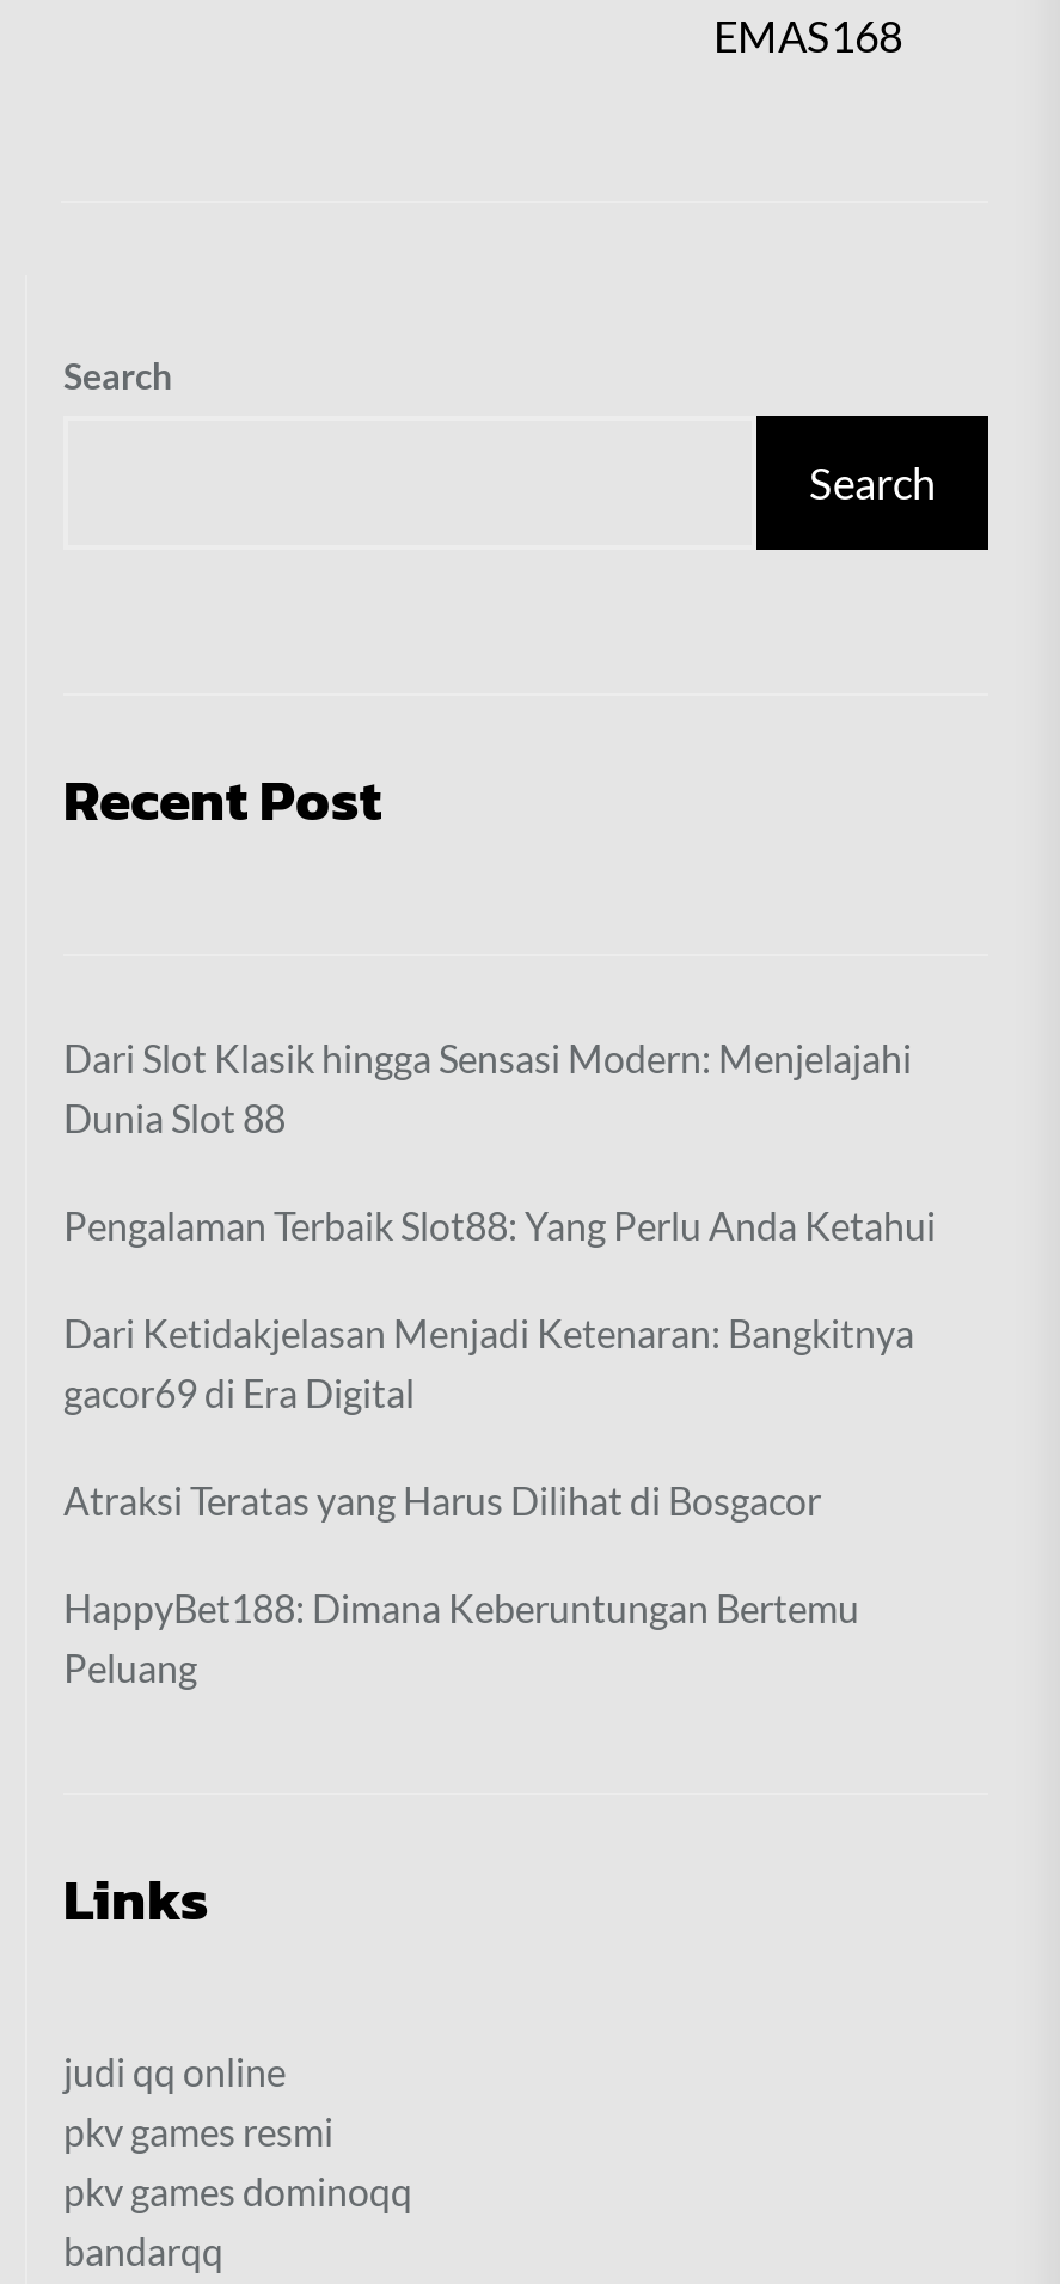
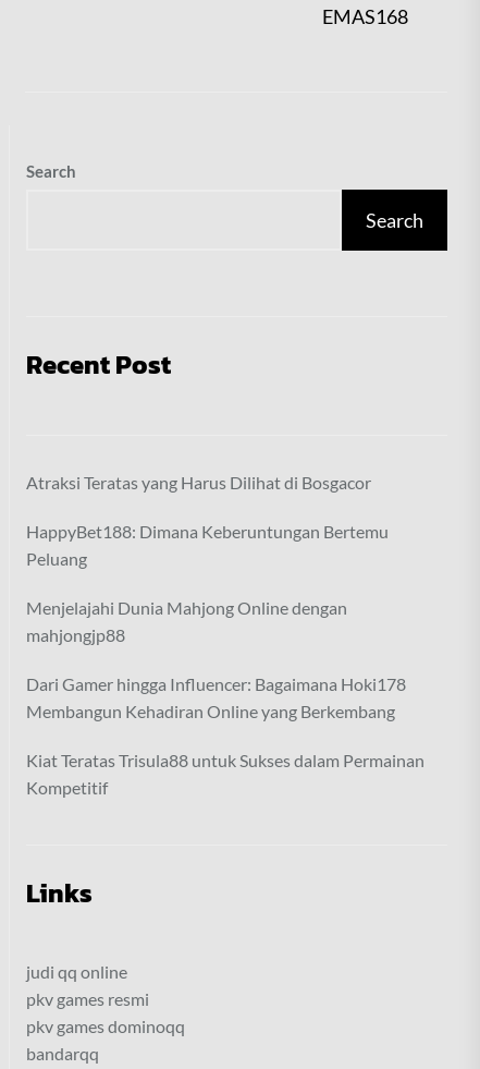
[63,1036,936,1416] Dari Slot Klasik hingga Sensasi Modern: Menjelajahi | Dunia Slot 88 | Pengalaman Terbaik Slot88: Yang Perlu Anda Ketahui | Dari Ketidakjelasan Menjadi Ketenaran: Bangkitnya | gacor69 di Era Digital -> none
moved [63,1478,859,1690] -> [26,472,389,569]: Atraksi Teratas yang Harus Dilihat di Bosgacor | HappyBet188: Dimana Keberuntungan Bertemu | Peluang
none -> [26,597,424,798] Menjelajahi Dunia Mahjong Online dengan | mahjongjp88 | Dari Gamer hingga Influencer: Bagaimana Hoki178 | Membangun Kehadiran Online yang Berkembang | Kiat Teratas Trisula88 untuk Sukses dalam Permainan | Kompetitif

